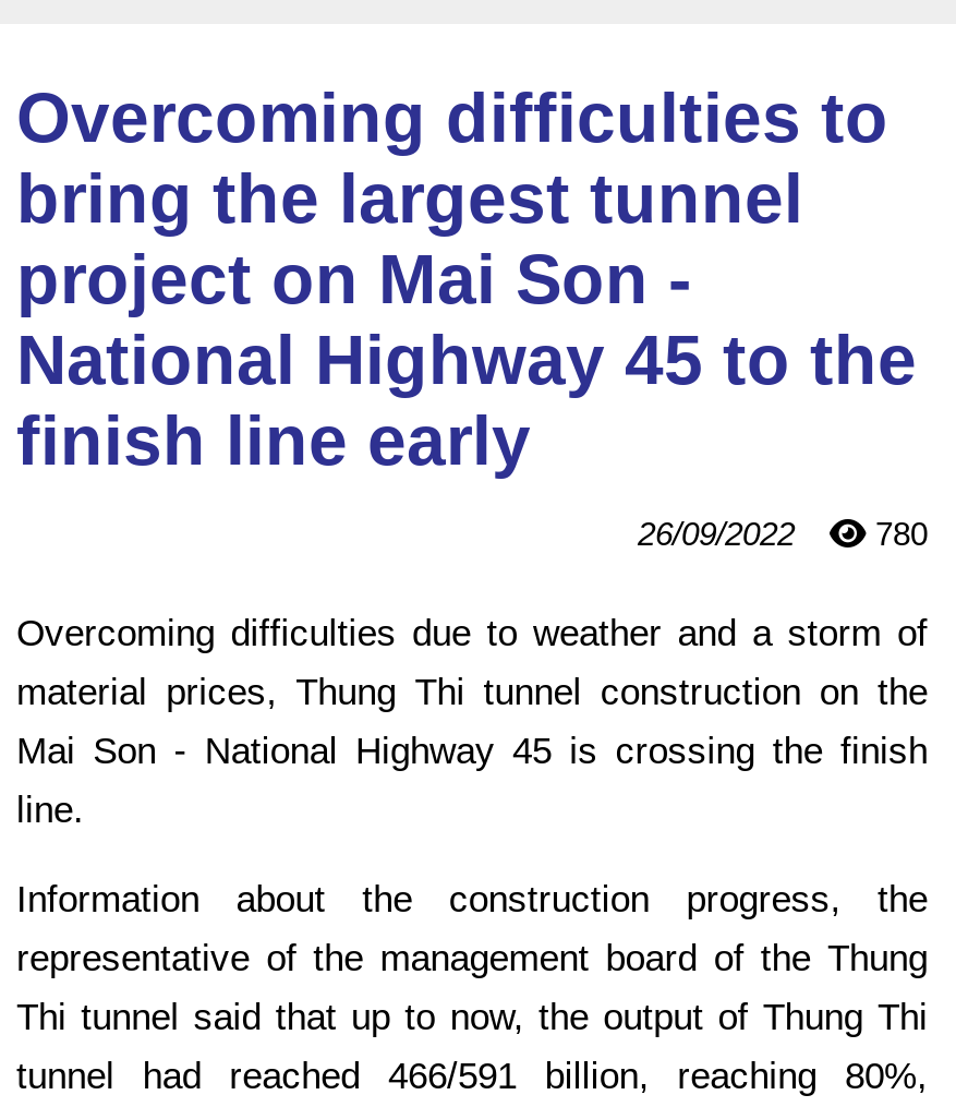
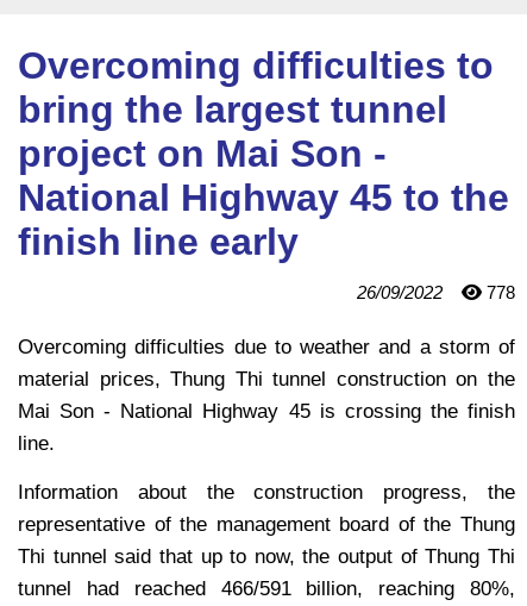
[638,515,928,552] 26/09/2022 780 -> [357,282,515,302] 26/09/2022 778

